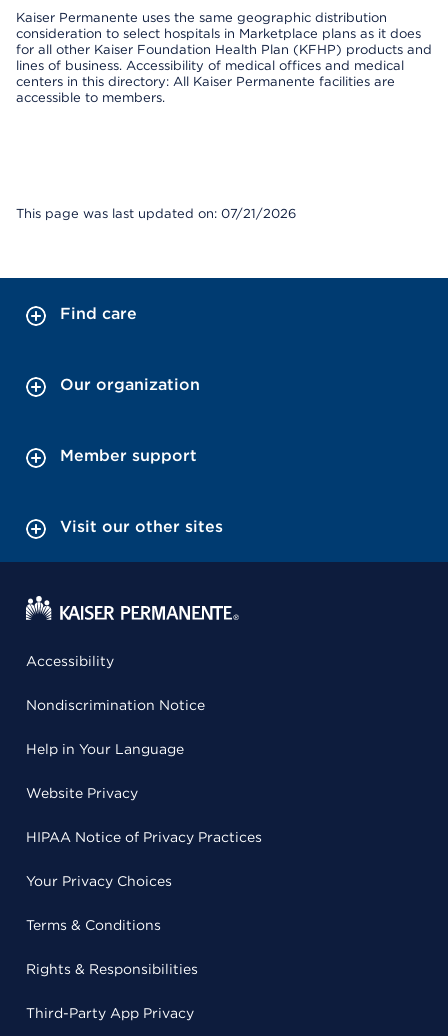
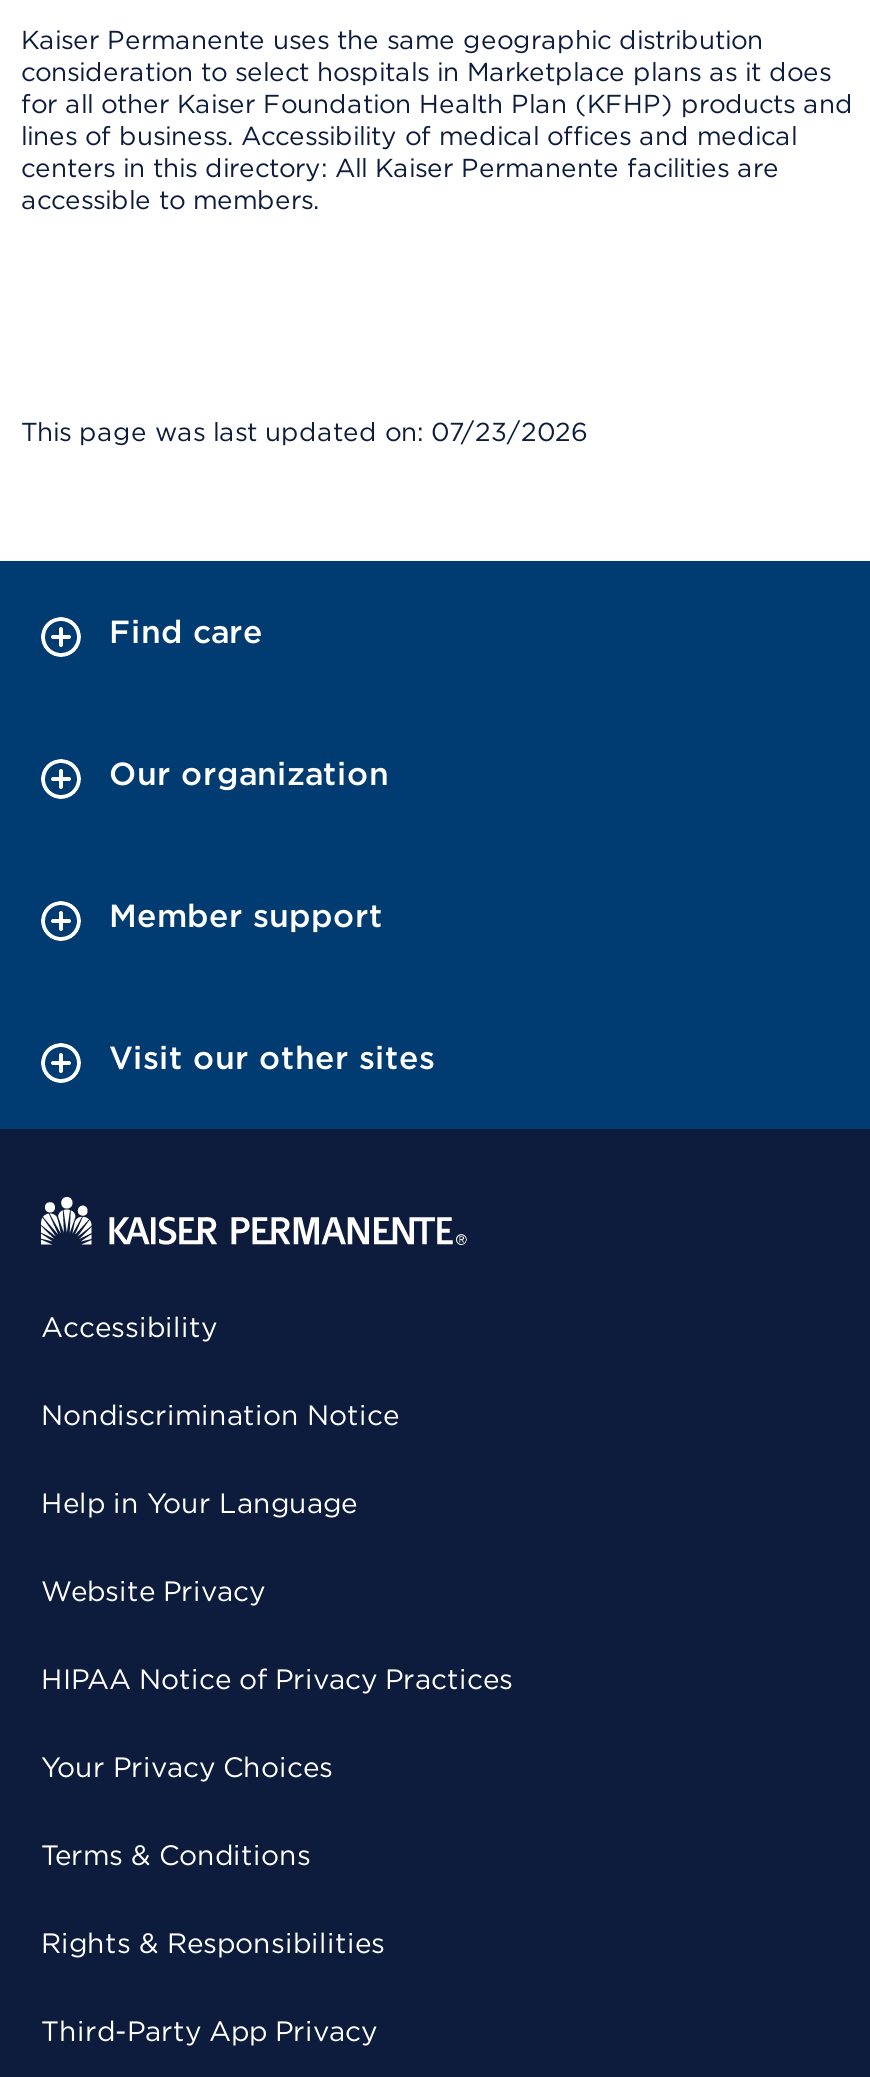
[16,206,296,221] This page was last updated on: 07/21/2026 -> [21,417,587,447] This page was last updated on: 07/23/2026

